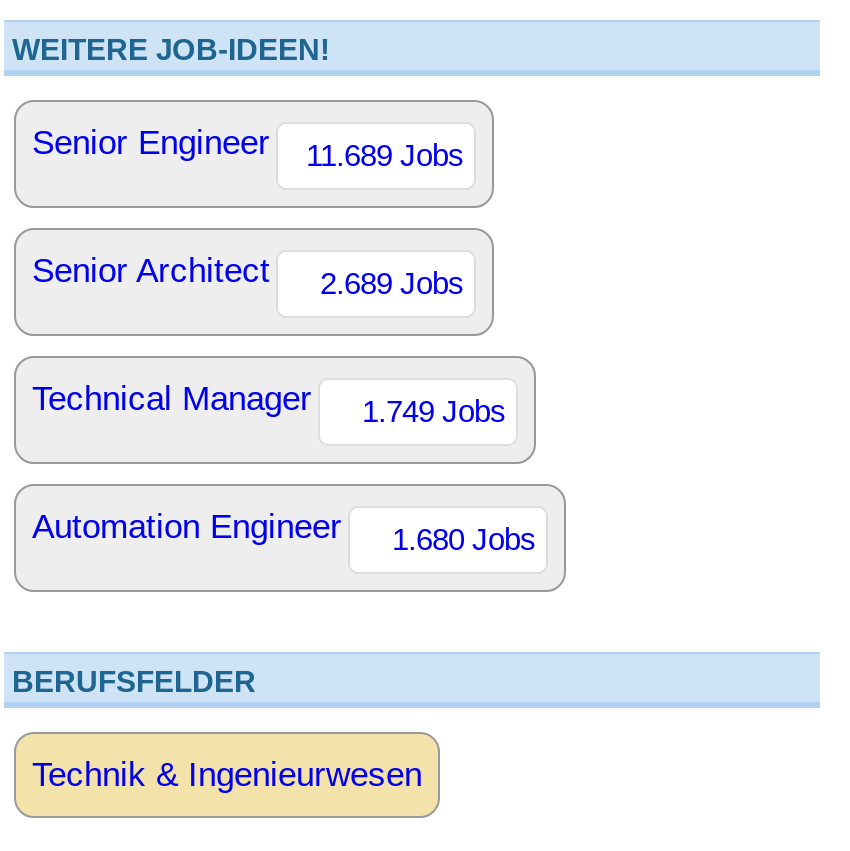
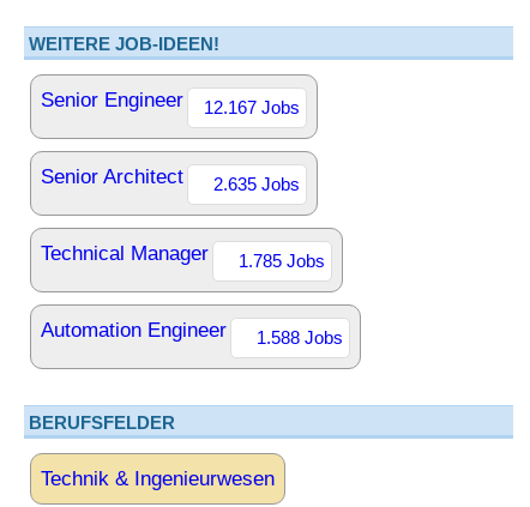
[32,124,464,172] Senior Engineer 11.689 Jobs -> [41,89,300,117] Senior Engineer 12.167 Jobs
[32,252,464,300] Senior Architect 2.689 Jobs -> [41,165,300,194] Senior Architect 2.635 Jobs
[32,380,506,428] Technical Manager 1.749 Jobs -> [41,242,325,271] Technical Manager 1.785 Jobs
[32,508,536,556] Automation Engineer 1.680 Jobs -> [41,319,343,348] Automation Engineer 1.588 Jobs

